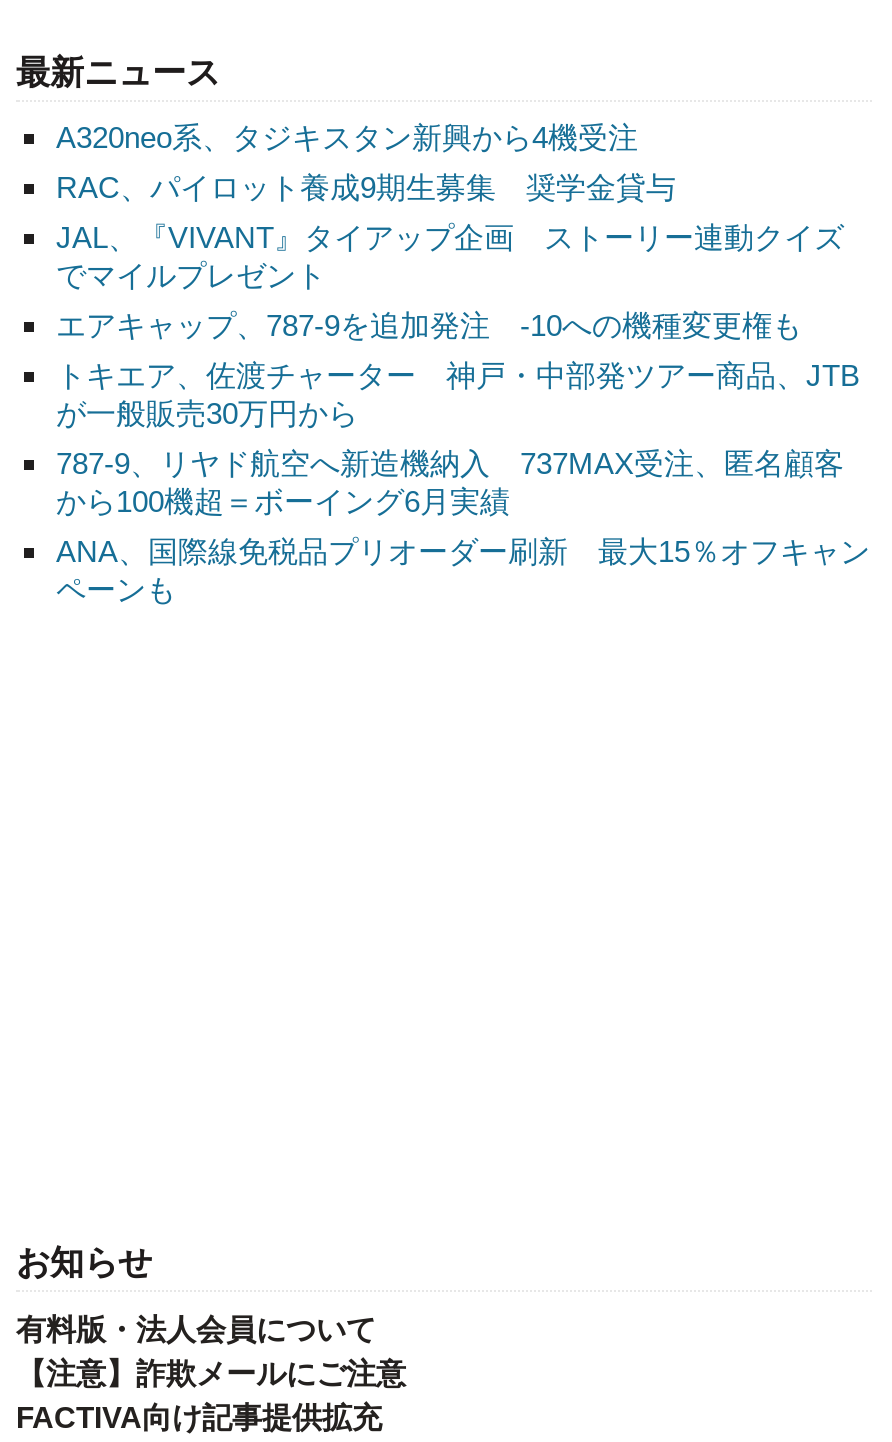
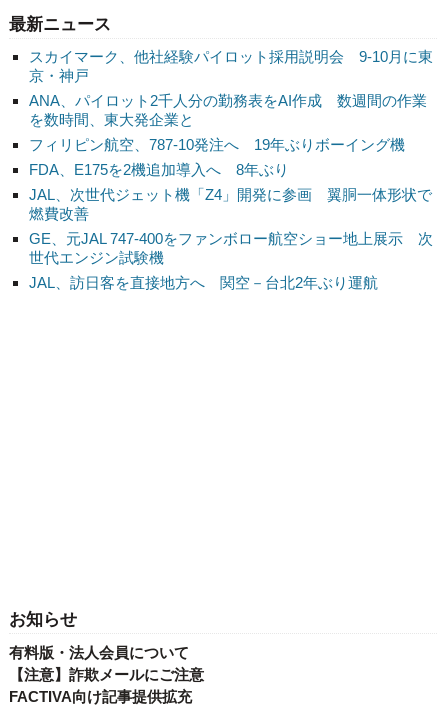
[56,120,638,154] A320neo系、タジキスタン新興から4機受注 -> [29,48,433,84] スカイマーク、他社経験パイロット採用説明会 9-10月に東 | 京・神戸
[56,170,676,204] RAC、パイロット養成9期生募集 奨学金貸与 -> [29,92,427,128] ANA、パイロット2千人分の勤務表をAI作成 数週間の作業 | を数時間、東大発企業と
[56,220,844,292] JAL、『VIVANT』タイアップ企画 ストーリー連動クイズ | でマイルプレゼント -> [29,136,405,153] フィリピン航空、787-10発注へ 19年ぶりボーイング機
[56,308,802,342] エアキャップ、787-9を追加発注 -10への機種変更権も -> [29,161,289,178] FDA、E175を2機追加導入へ 8年ぶり
[56,358,860,430] トキエア、佐渡チャーター 神戸・中部発ツアー商品、JTB | が一般販売30万円から -> [29,186,432,222] JAL、次世代ジェット機「Z4」開発に参画 翼胴一体形状で | 燃費改善
[56,446,844,518] 787-9、リヤド航空へ新造機納入 737MAX受注、匿名顧客 | から100機超＝ボーイング6月実績 -> [29,230,433,266] GE、元JAL 747-400をファンボロー航空ショー地上展示 次 | 世代エンジン試験機
[56,534,870,606] ANA、国際線免税品プリオーダー刷新 最大15％オフキャン | ペーンも -> [29,274,378,291] JAL、訪日客を直接地方へ 関空－台北2年ぶり運航

